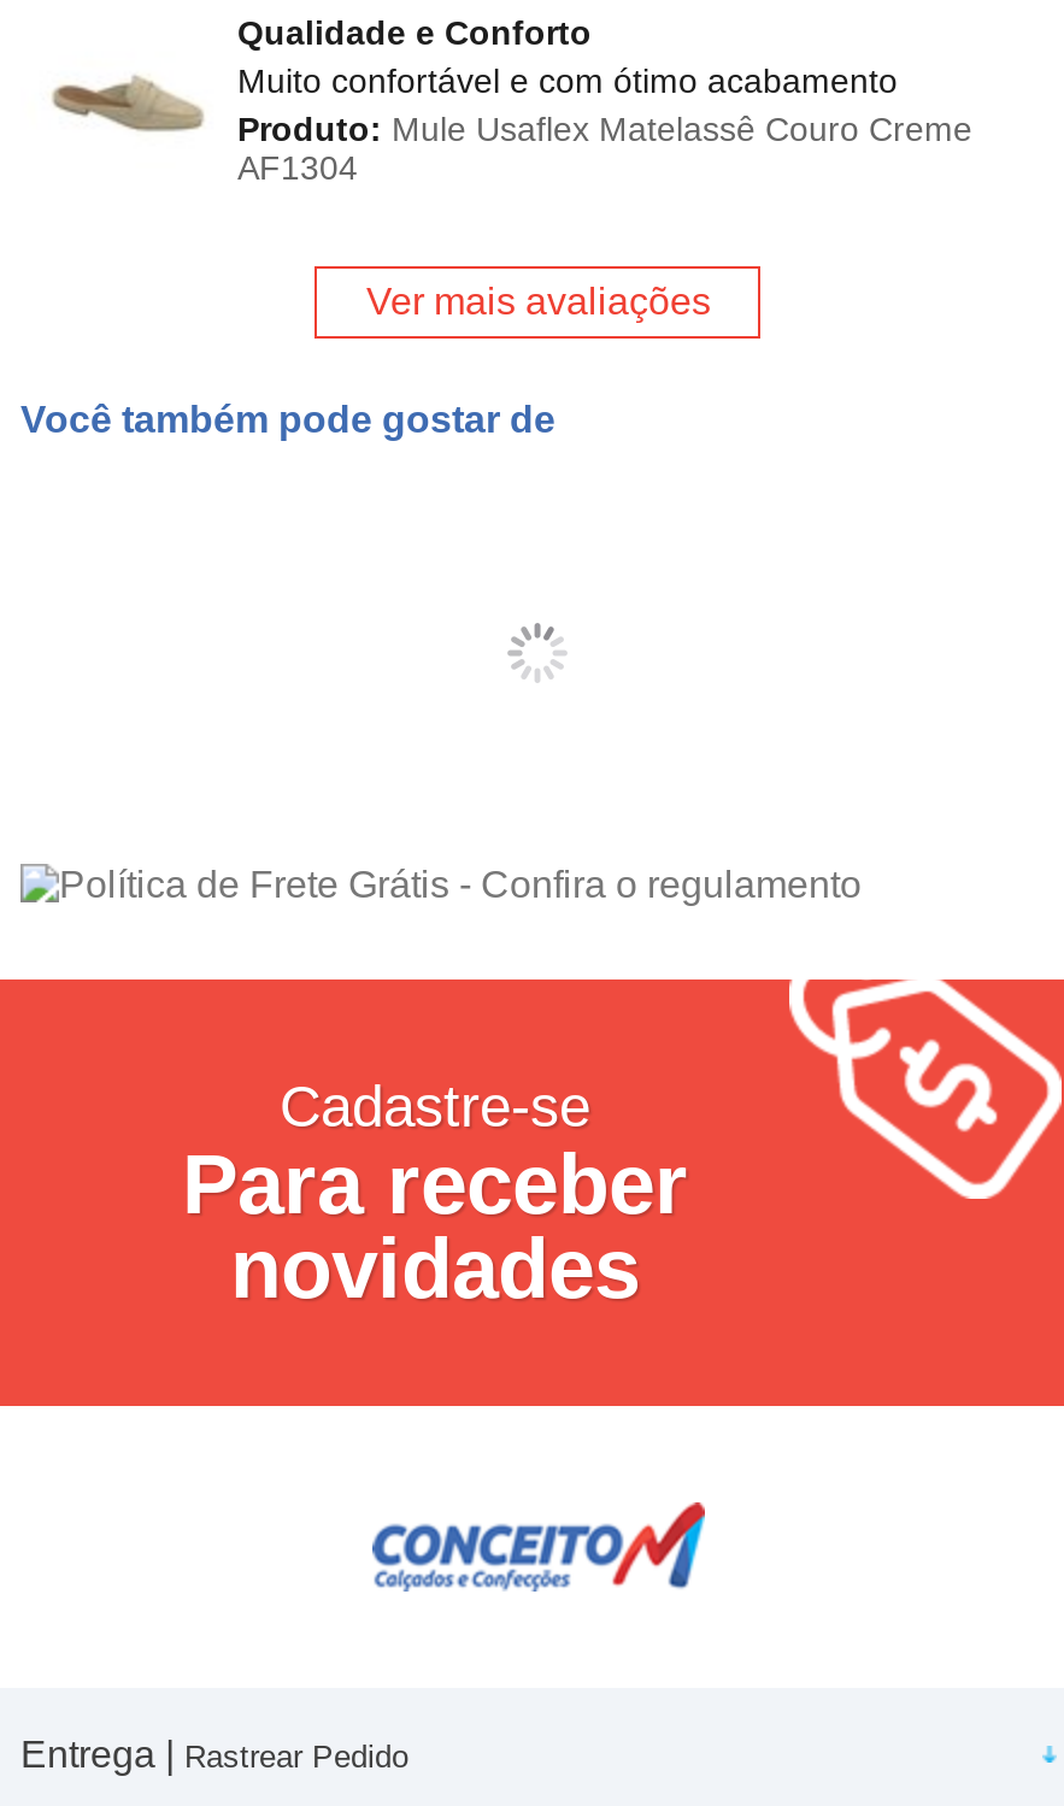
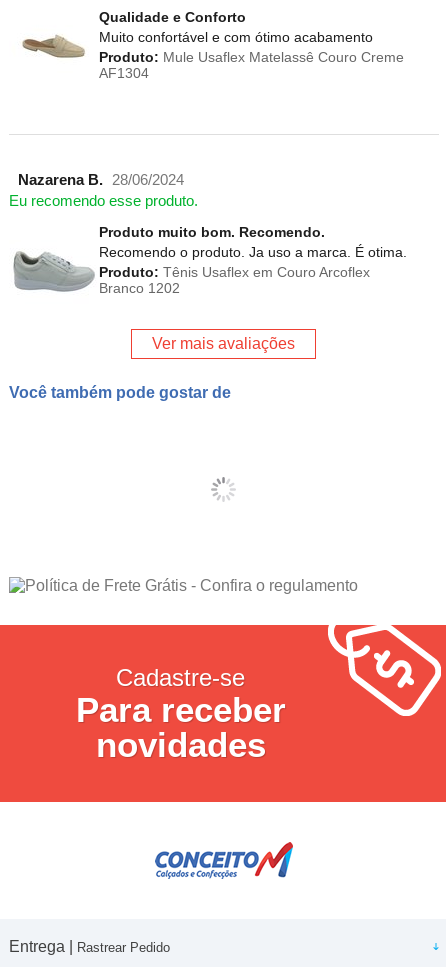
none -> [9,172,407,296] [image] | Nazarena B. 28/06/2024 | Eu recomendo esse produto. | Produto muito bom. Recomendo. | Recomendo o produto. Ja uso a marca. É otima. | Produto: Tênis Usaflex em Couro Arcoflex | Branco 1202

